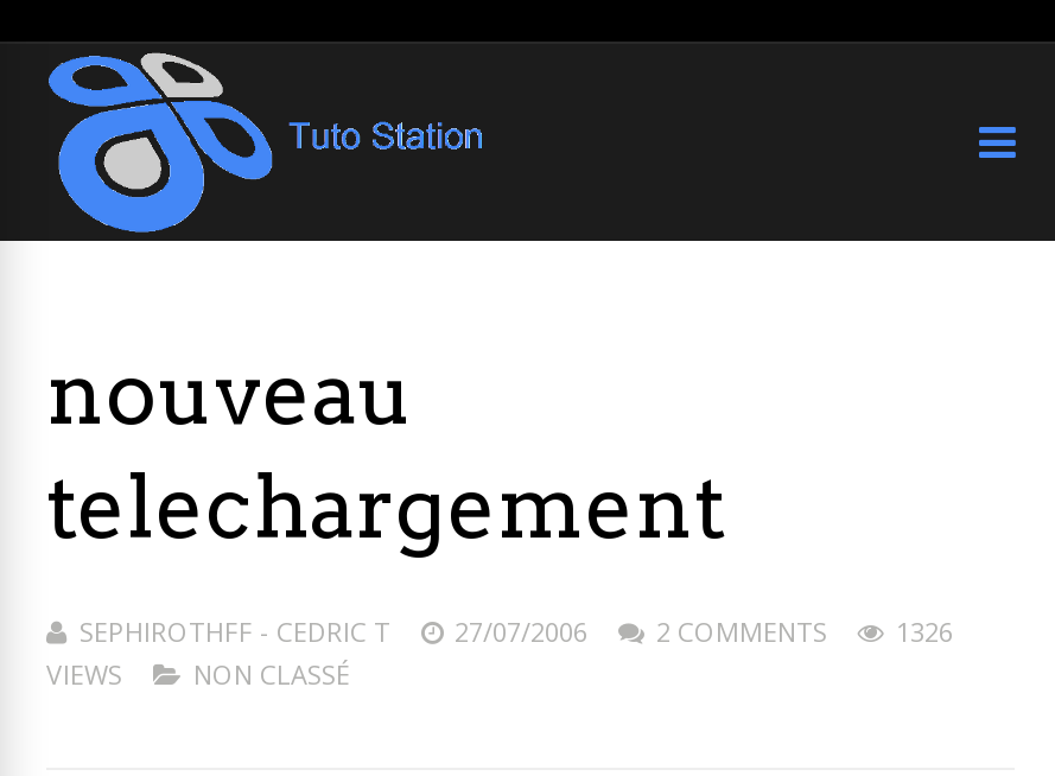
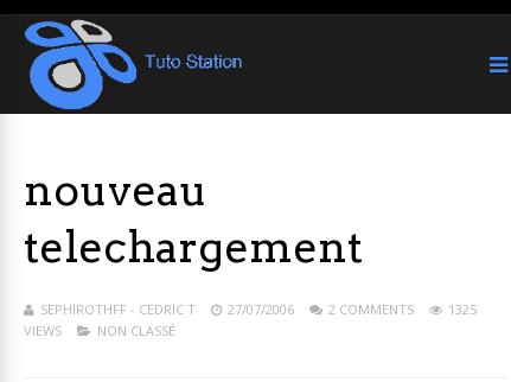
[80,613,953,649] SEPHIROTHFF - CEDRIC T 27/07/2006 2 COMMENTS 1326 -> [40,300,477,318] SEPHIROTHFF - CEDRIC T 27/07/2006 2 COMMENTS 1325

